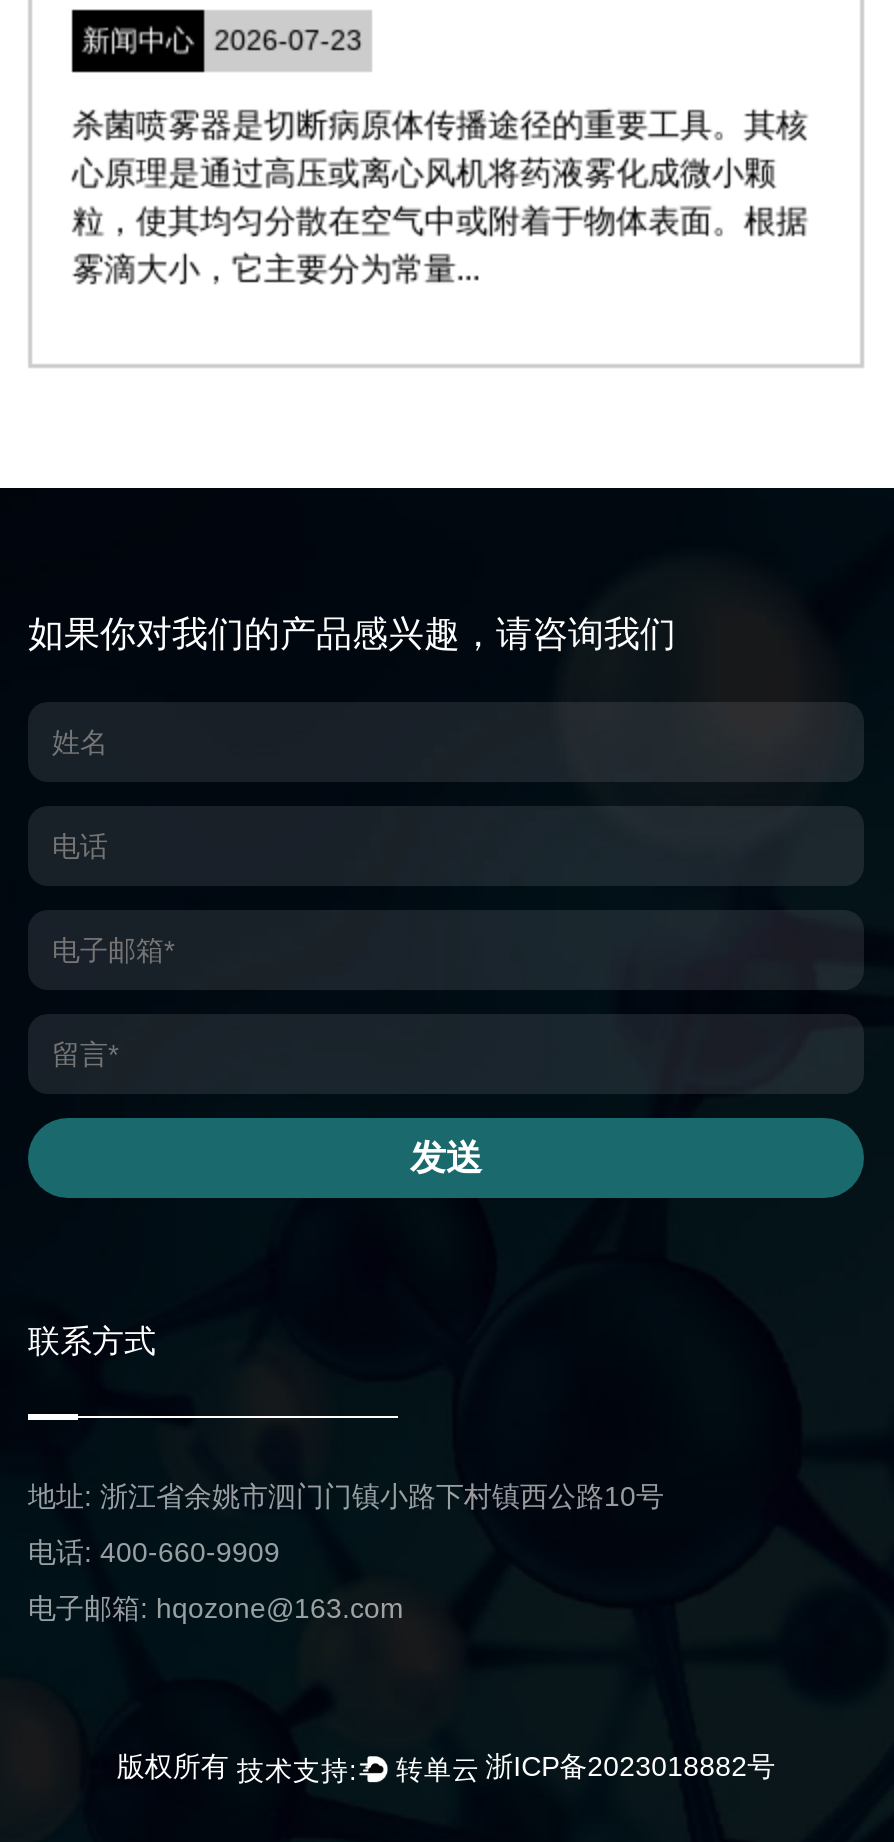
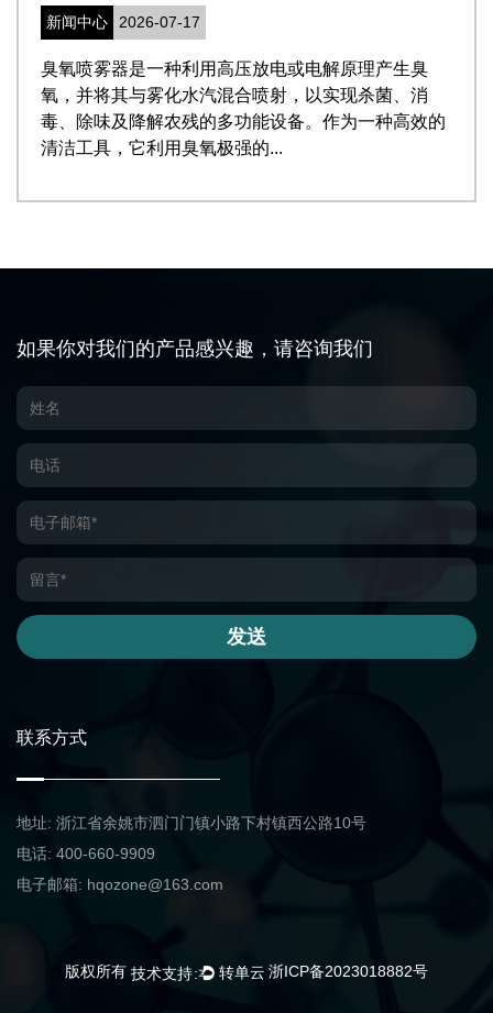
[82,23,362,55] 新闻中心 2026-07-23 -> [46,13,200,30] 新闻中心 2026-07-17
[72,107,808,285] 杀菌喷雾器是切断病原体传播途径的重要工具。其核 | 心原理是通过高压或离心风机将药液雾化成微小颗 | 粒，使其均匀分散在空气中或附着于物体表面。根据 | 雾滴大小，它主要分为常量... -> [41,59,446,157] 臭氧喷雾器是一种利用高压放电或电解原理产生臭 | 氧，并将其与雾化水汽混合喷射，以实现杀菌、消 | 毒、除味及降解农残的多功能设备。作为一种高效的 | 清洁工具，它利用臭氧极强的...

